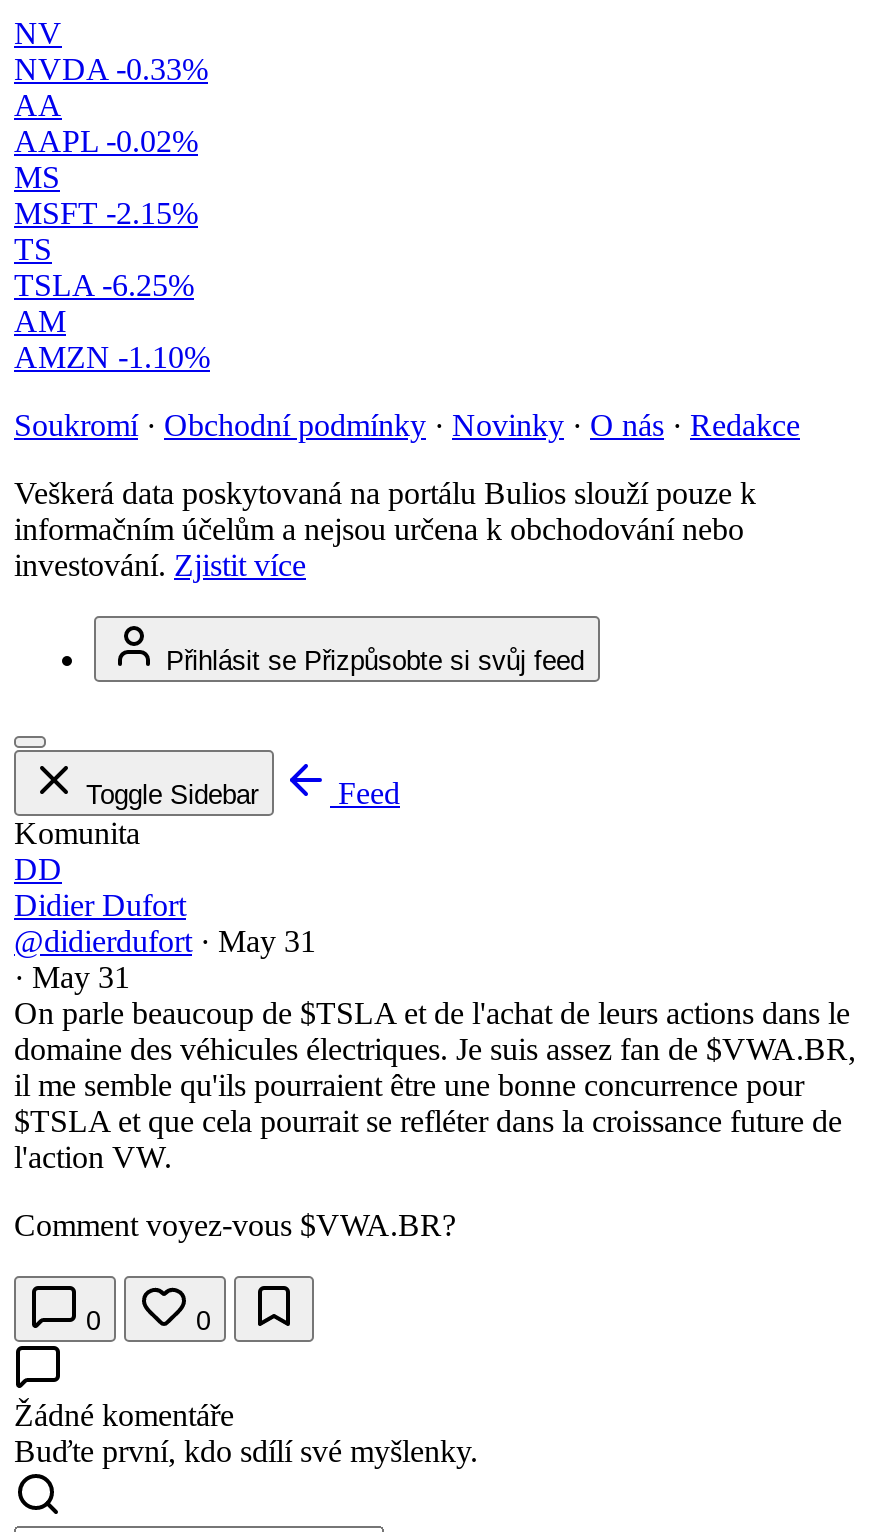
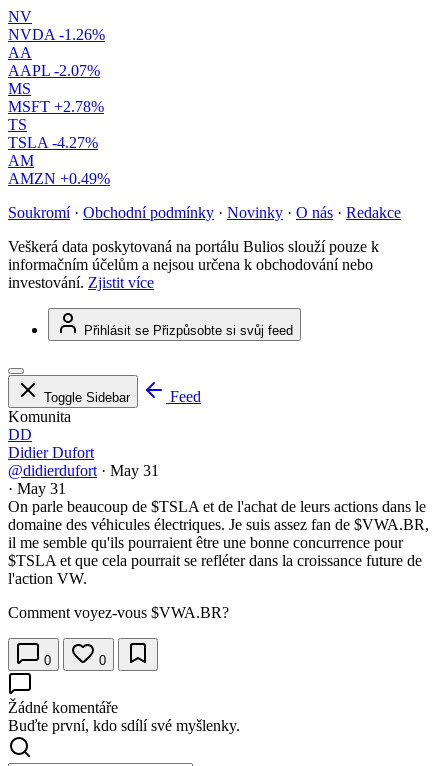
[14,52,208,86] NVDA -0.33% -> [8,26,105,43] NVDA -1.26%
[14,124,198,158] AAPL -0.02% -> [8,62,100,79] AAPL -2.07%
[14,196,198,230] MSFT -2.15% -> [8,98,104,115] MSFT +2.78%
[14,268,194,302] TSLA -6.25% -> [8,134,98,151] TSLA -4.27%
[14,340,210,374] AMZN -1.10% -> [8,170,110,187] AMZN +0.49%

